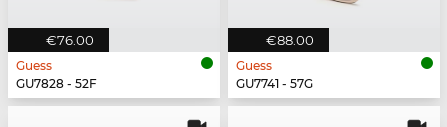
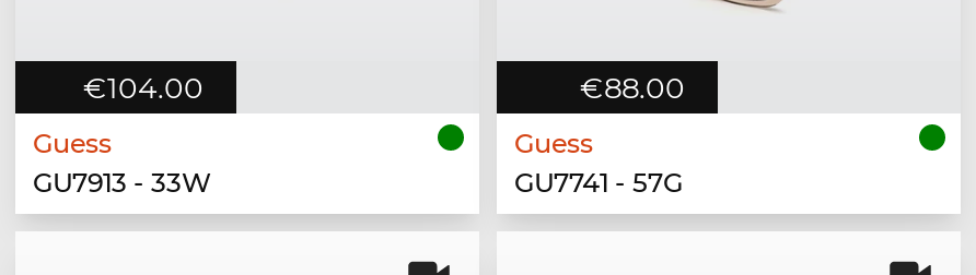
[46,32,94,48] €76.00 -> [83,69,204,104] €104.00
[16,76,97,91] GU7828 - 52F -> [33,165,212,198] GU7913 - 33W

